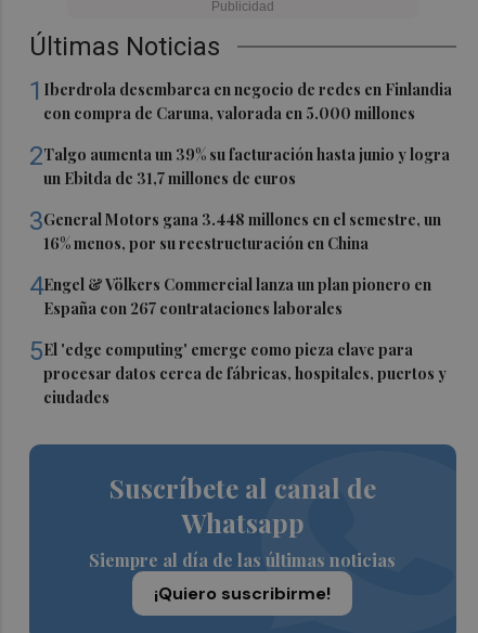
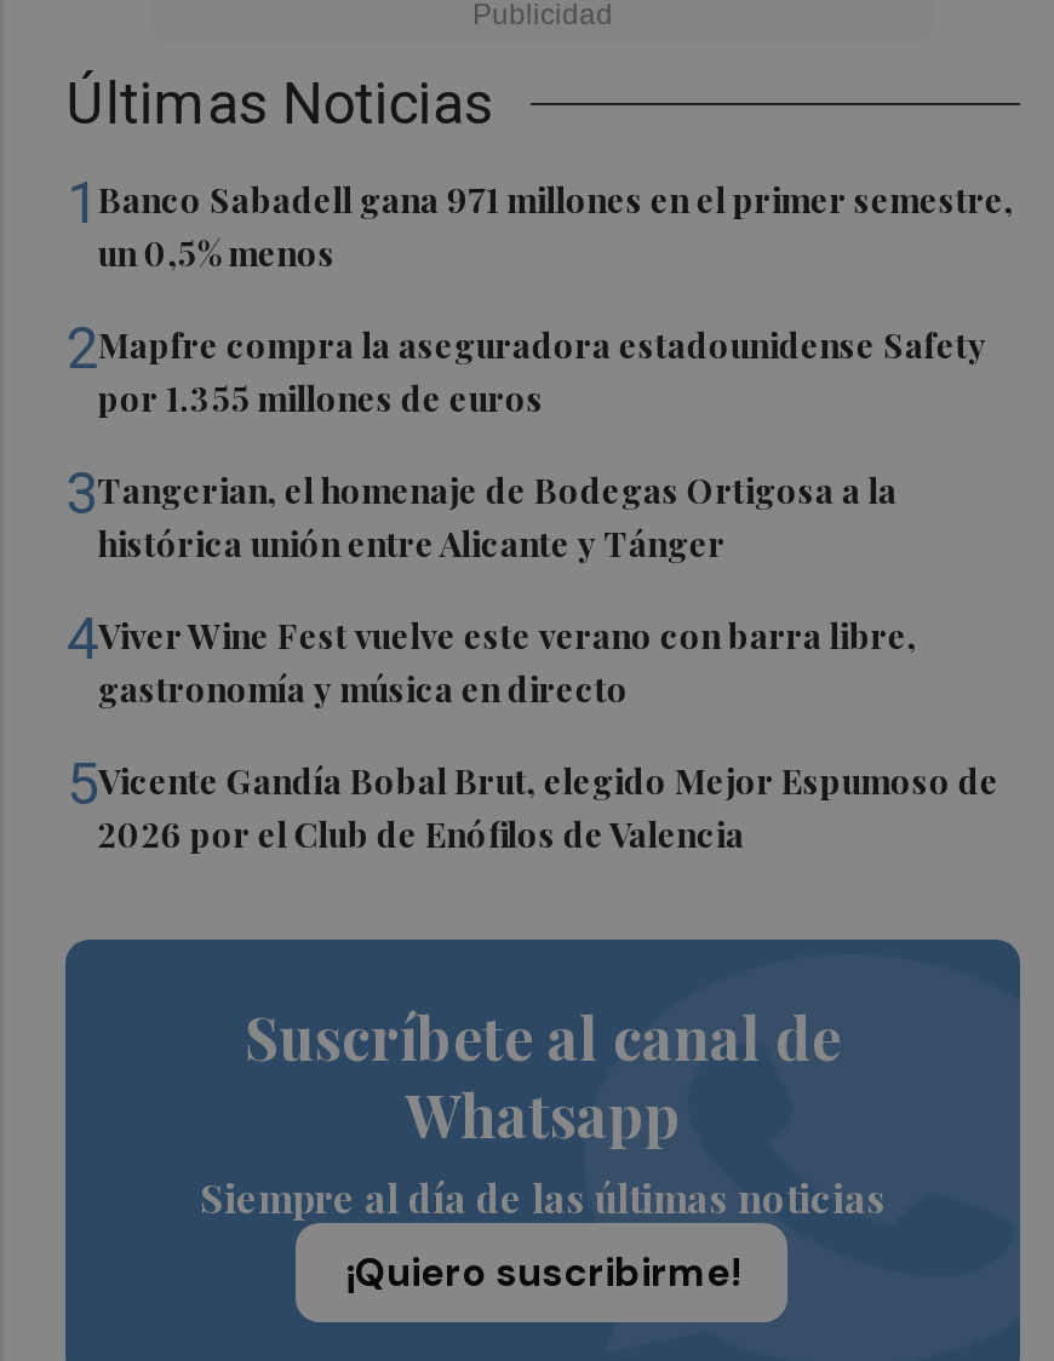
[30,76,452,123] 1 Iberdrola desembarca en negocio de redes en Finlandia | con compra de Caruna, valorada en 5.000 millones -> [66,169,1014,276] 1 Banco Sabadell gana 971 millones en el primer semestre, | un 0,5% menos
[30,141,450,188] 2Talgo aumenta un 39% su facturación hasta junio y logra | un Ebitda de 31,7 millones de euros -> [66,315,987,421] 2Mapfre compra la aseguradora estadounidense Safety | por 1.355 millones de euros
[30,206,442,254] 3General Motors gana 3.448 millones en el semestre, un | 16% menos, por su reestructuración en China -> [66,460,897,566] 3Tangerian, el homenaje de Bodegas Ortigosa a la | histórica unión entre Alicante y Tánger
[30,271,432,319] 4Engel & Völkers Commercial lanza un plan pionero en | España con 267 contrataciones laborales -> [66,605,917,712] 4Viver Wine Fest vuelve este verano con barra libre, | gastronomía y música en directo
[30,336,447,407] 5El 'edge computing' emerge como pieza clave para | procesar datos cerca de fábricas, hospitales, puertos y | ciudades -> [66,750,999,857] 5Vicente Gandía Bobal Brut, elegido Mejor Espumoso de | 2026 por el Club de Enófilos de Valencia

